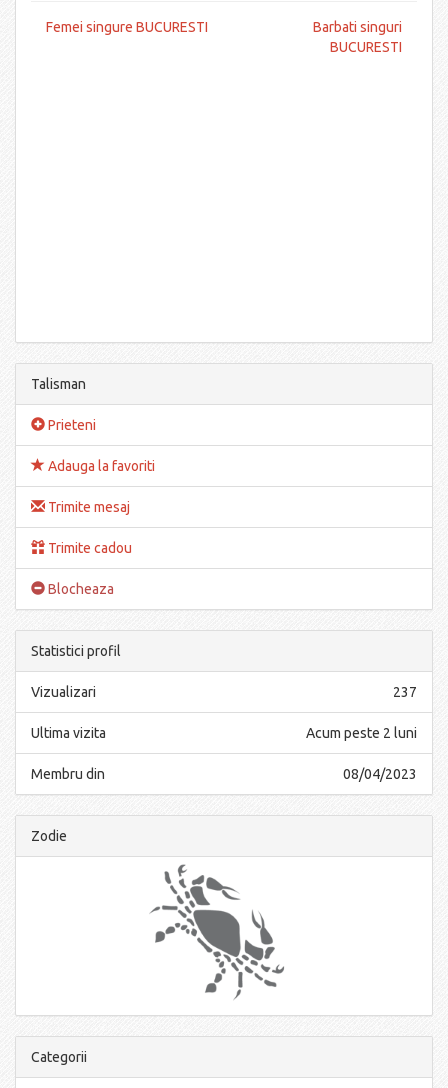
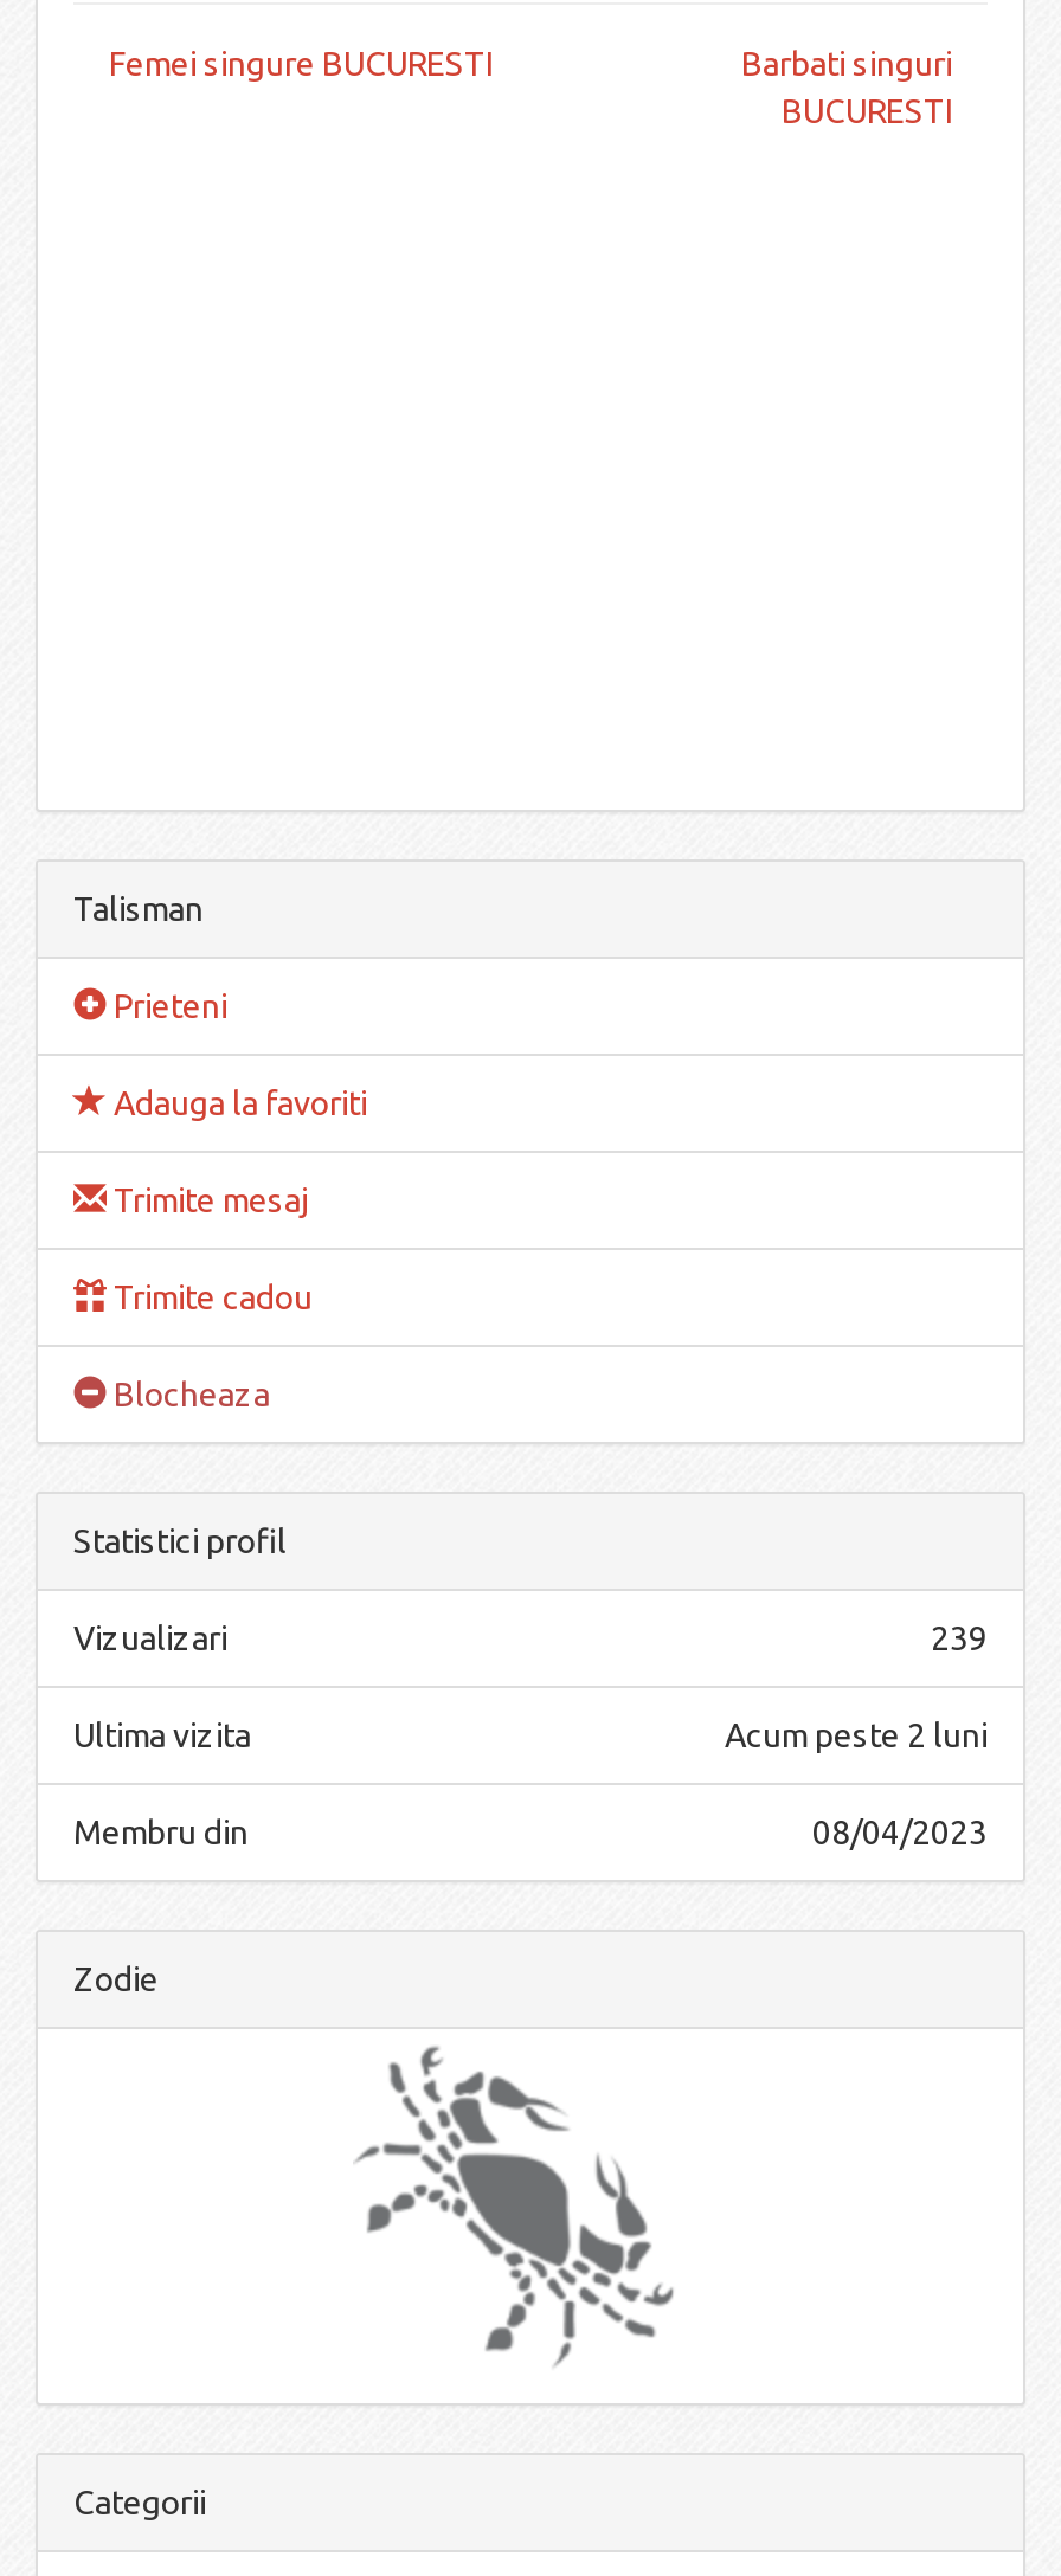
[393,684,417,700] 237 -> [931,1619,988,1657] 239

